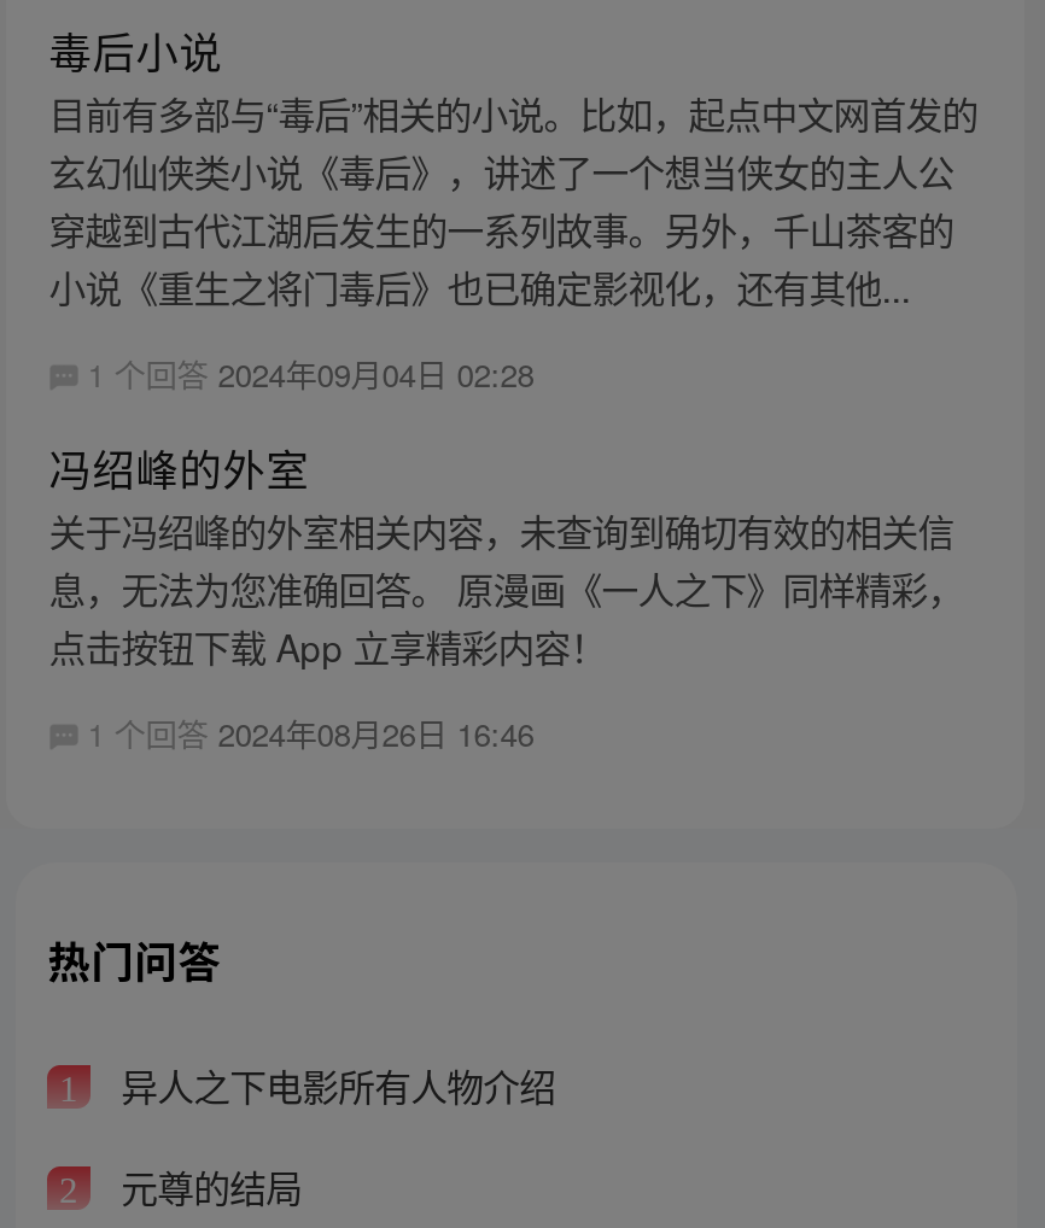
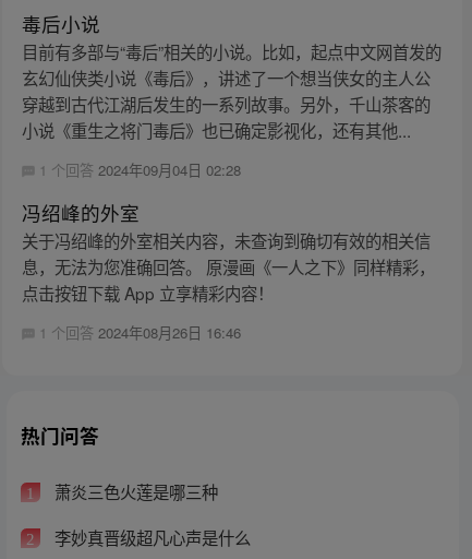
[111,1059,555,1112] 异人之下电影所有人物介绍 -> [50,480,218,504] 萧炎三色火莲是哪三种
[111,1159,302,1213] 元尊的结局 -> [50,525,250,549] 李妙真晋级超凡心声是什么

